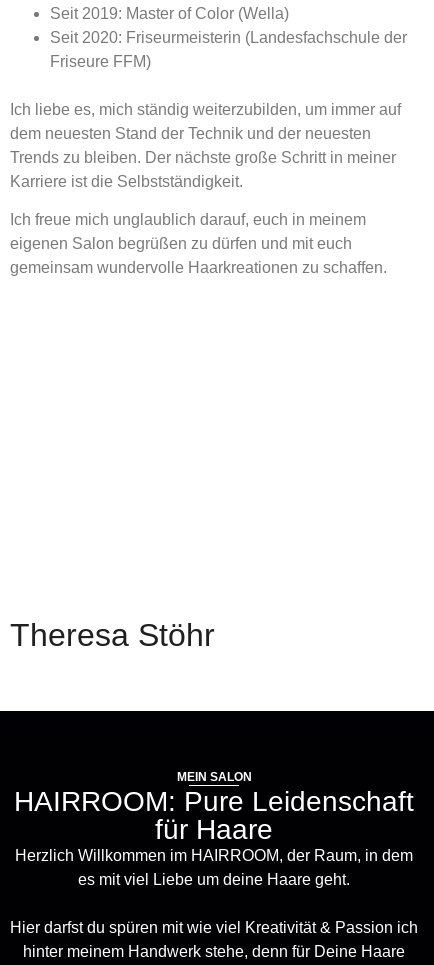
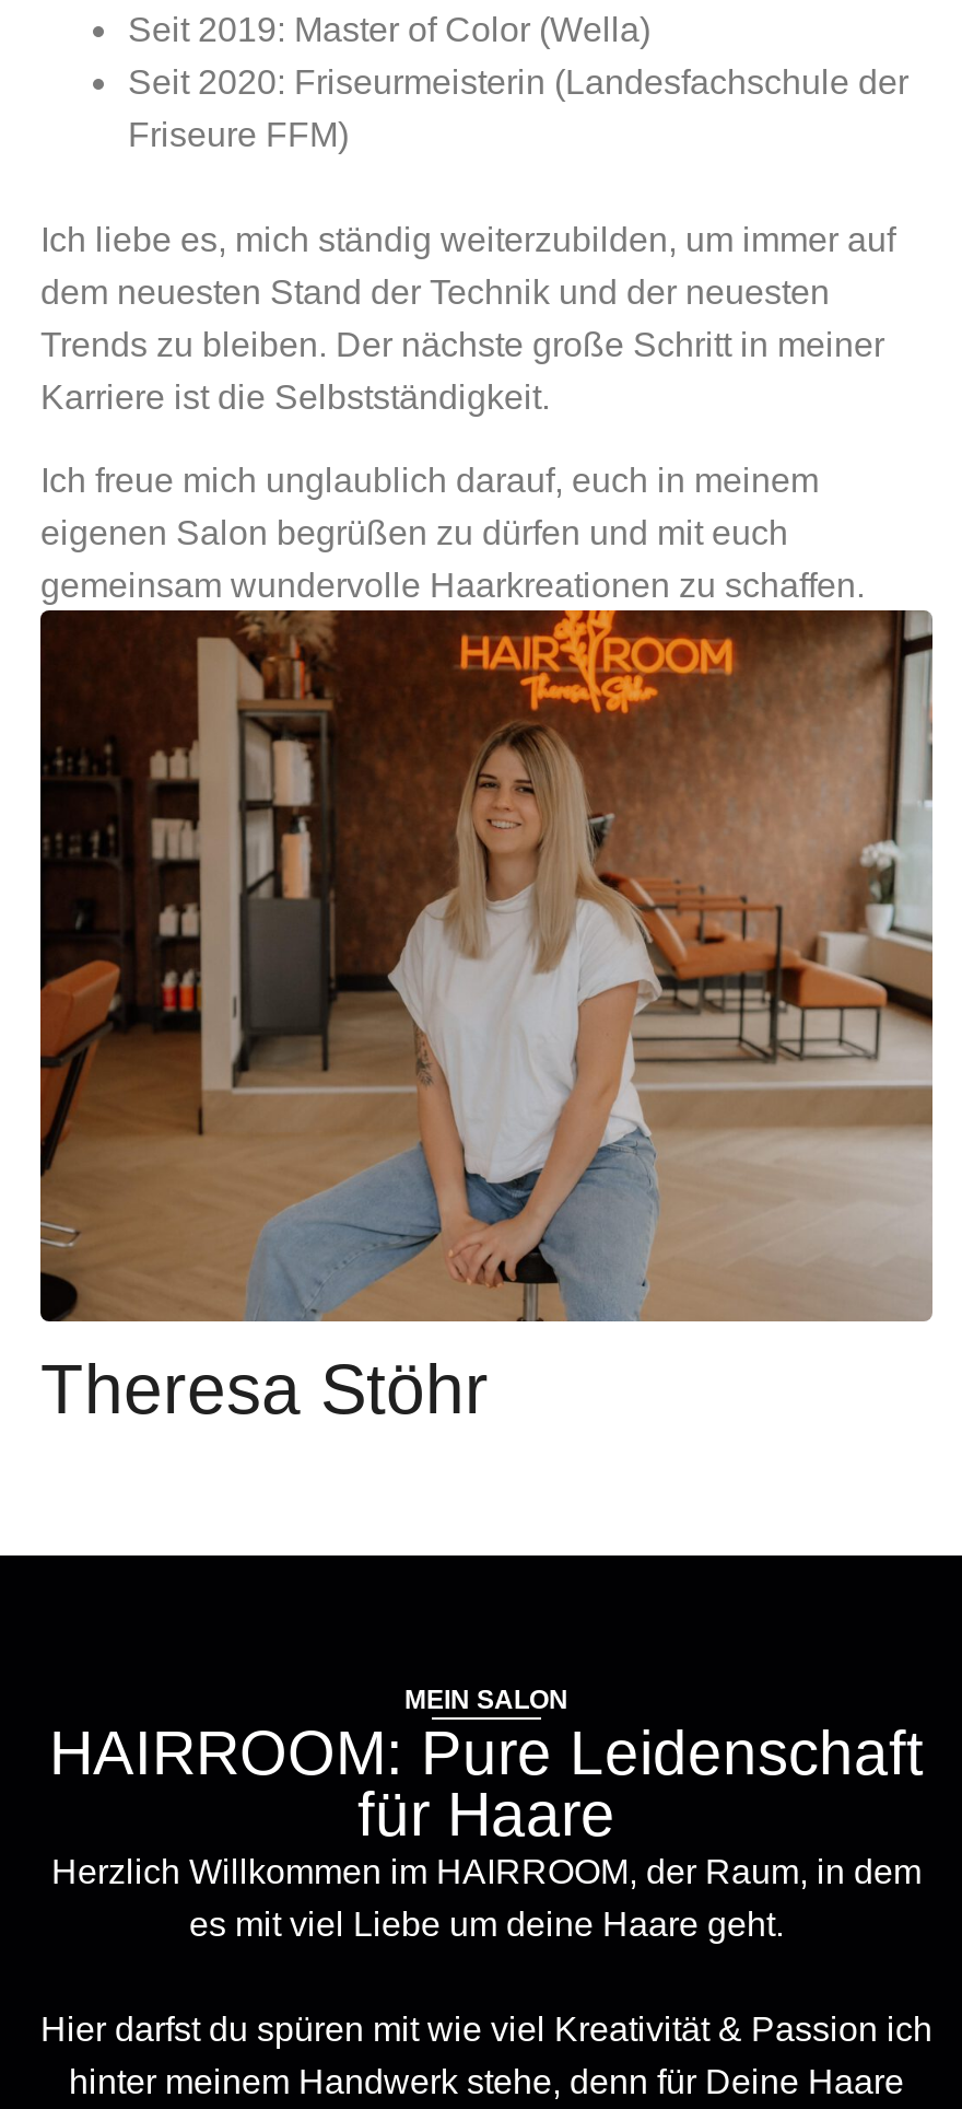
none -> [38,608,935,1324] [image]

